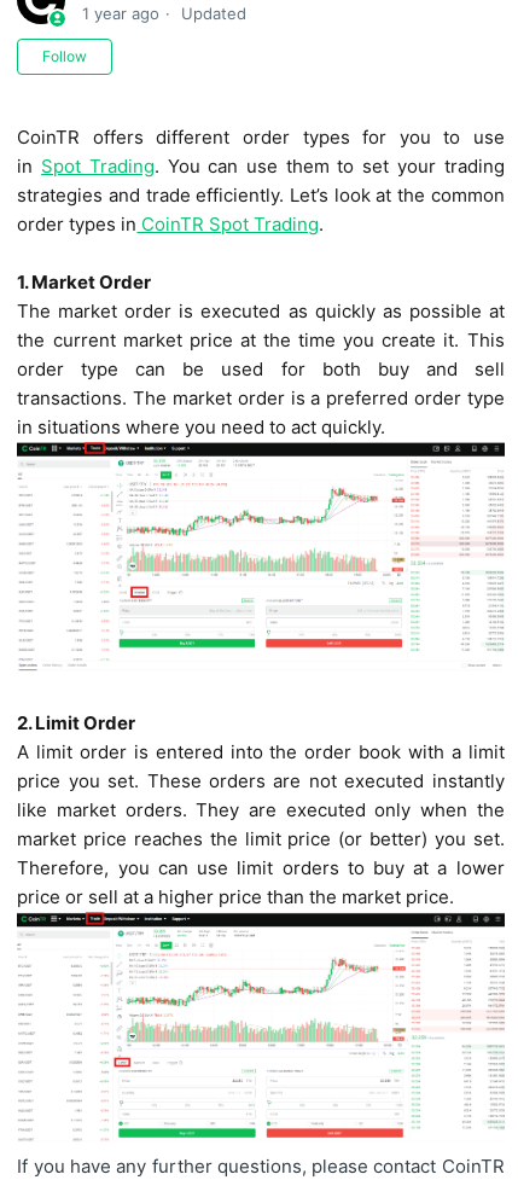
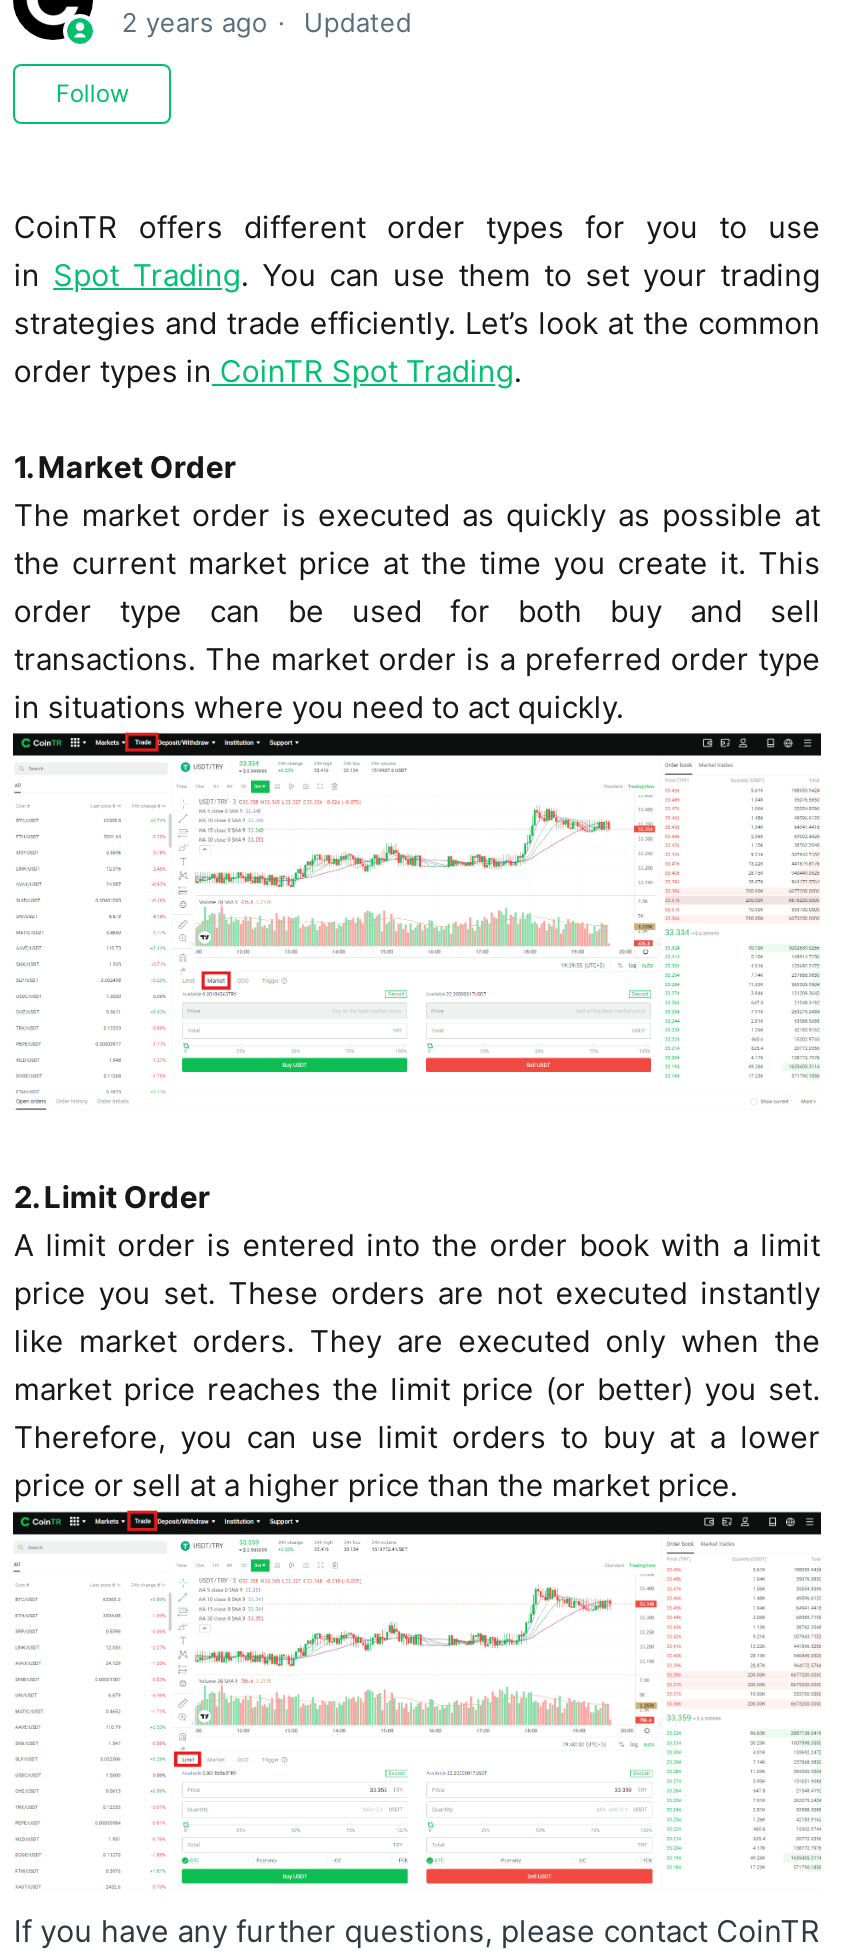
[83,4,247,23] 1 year ago Updated -> [122,7,412,39] 2 years ago Updated

